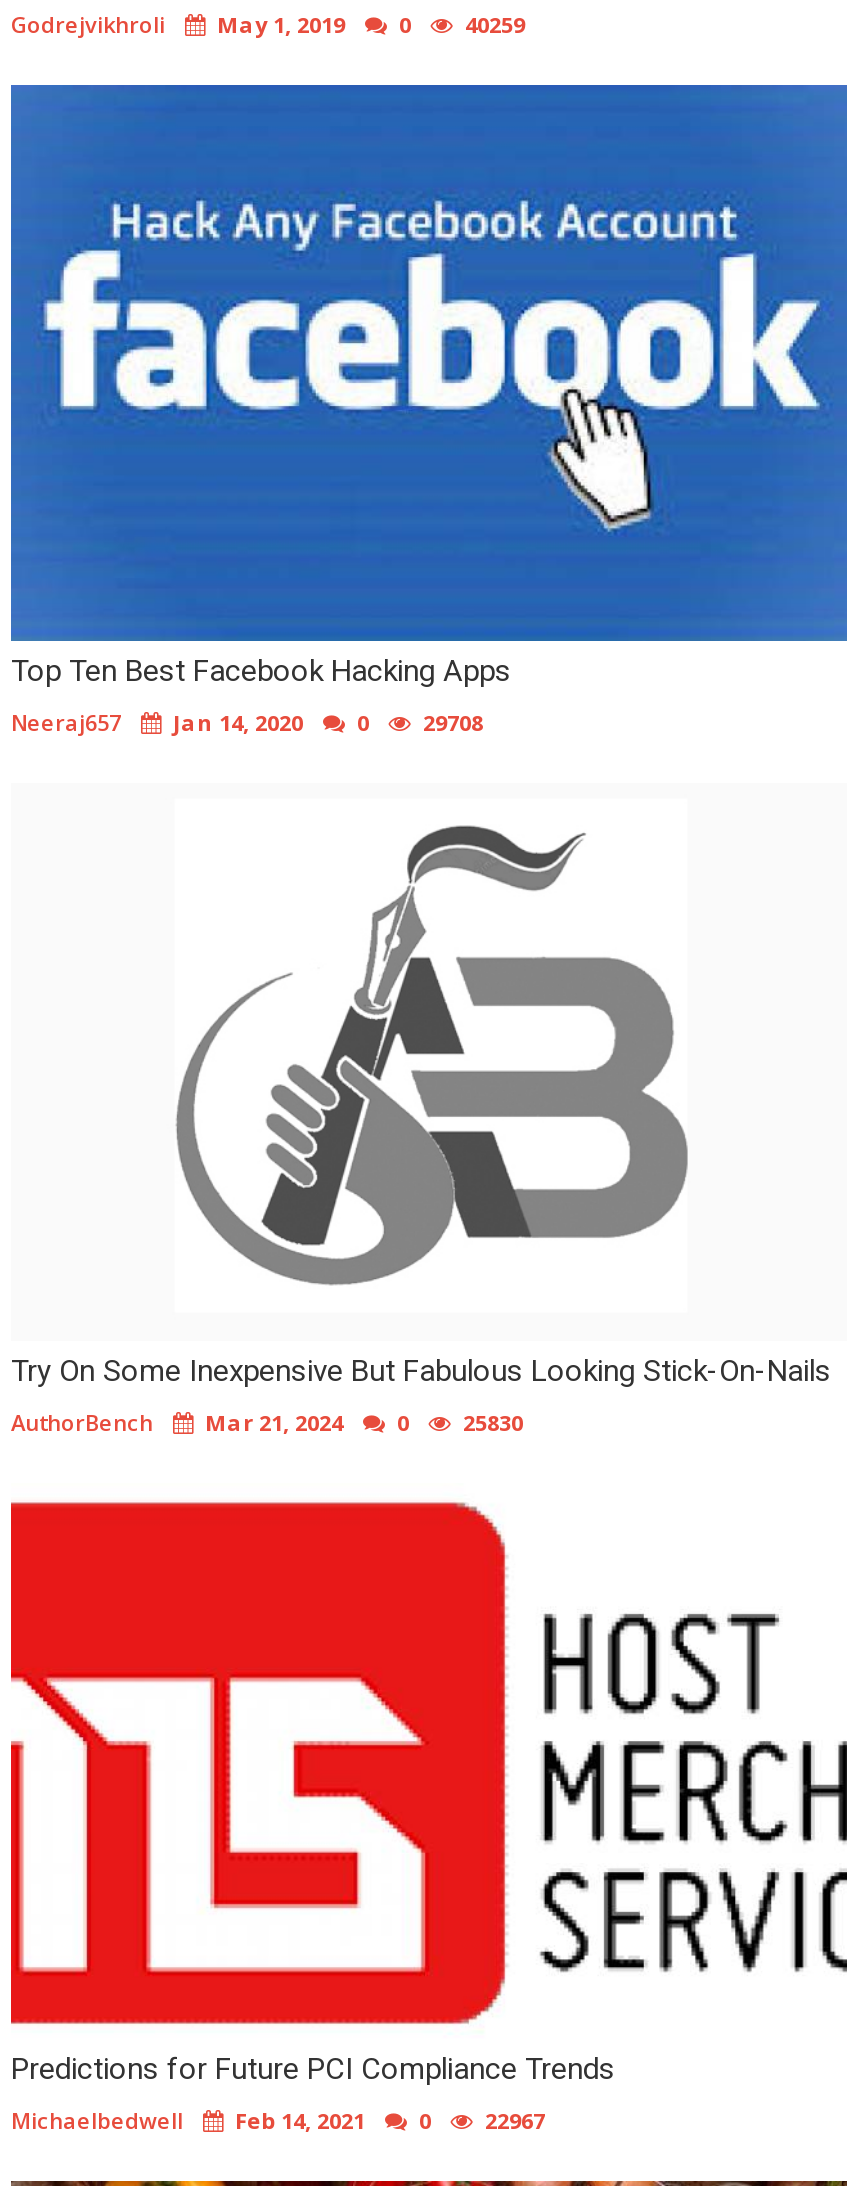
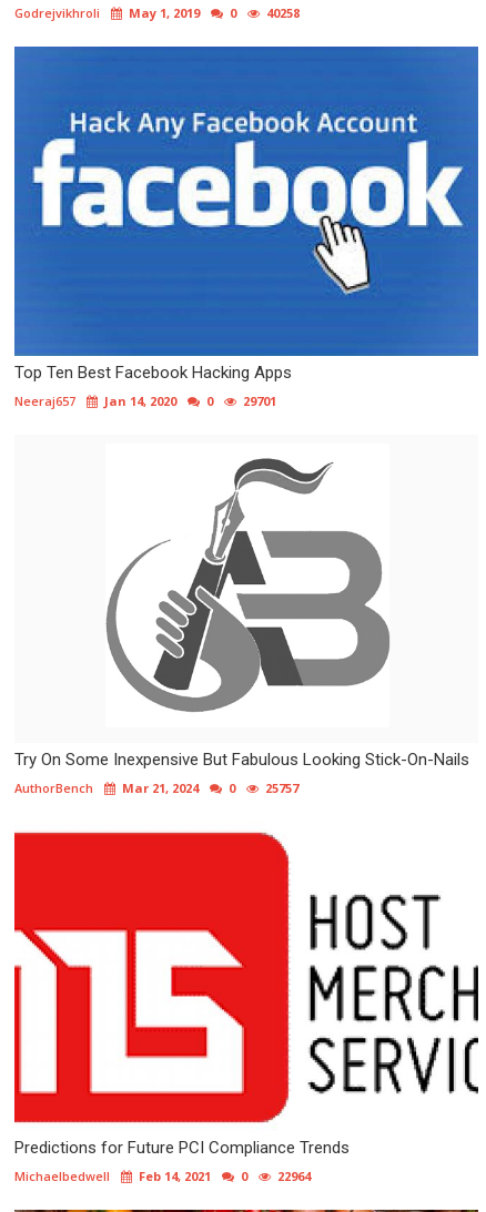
[11,9,525,39] Godrejvikhroli May 1, 2019 0 40259 -> [14,5,300,21] Godrejvikhroli May 1, 2019 0 40258
[11,708,483,738] Neeraj657 Jan 14, 2020 0 29708 -> [14,392,276,409] Neeraj657 Jan 14, 2020 0 29701
[11,1406,523,1436] AuthorBench Mar 21, 2024 0 25830 -> [14,780,298,796] AuthorBench Mar 21, 2024 0 25757
[11,2105,545,2135] Michaelbedwell Feb 14, 2021 0 22967 -> [14,1167,311,1184] Michaelbedwell Feb 14, 2021 0 22964

